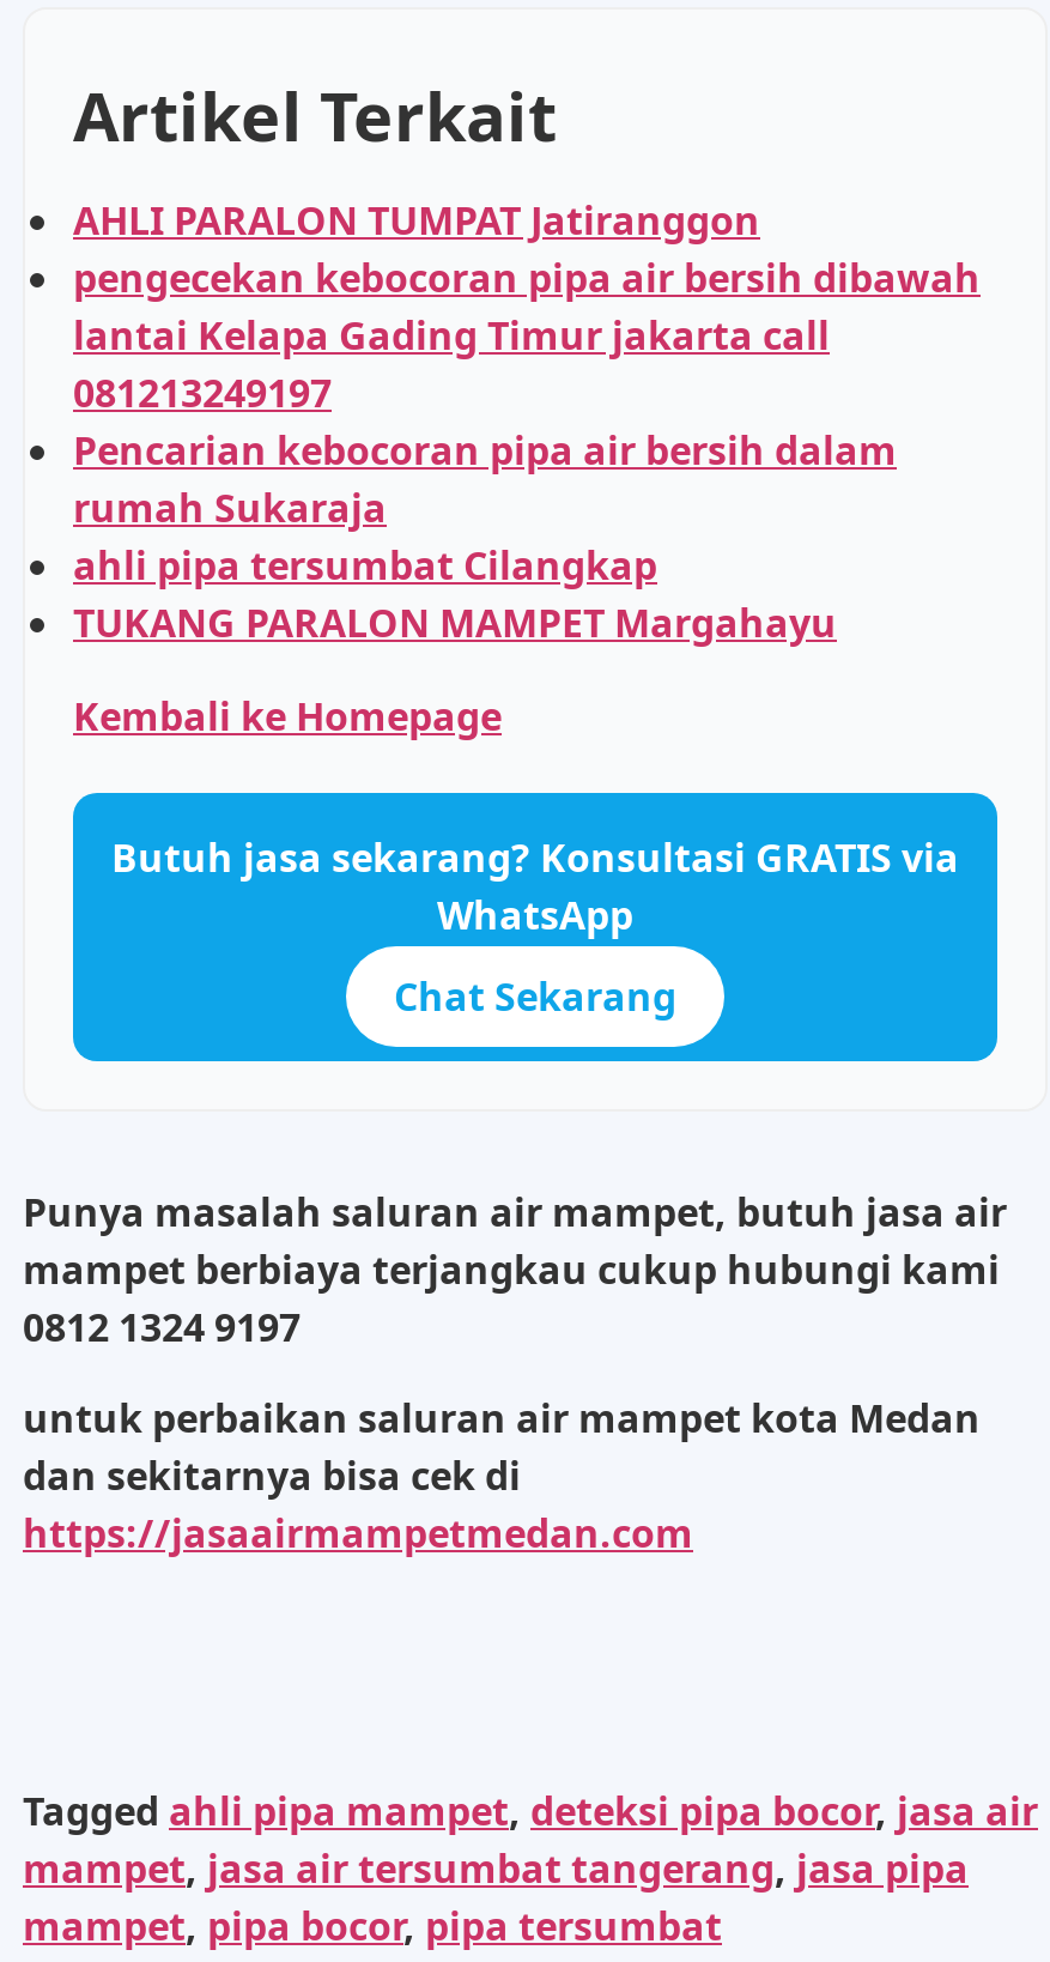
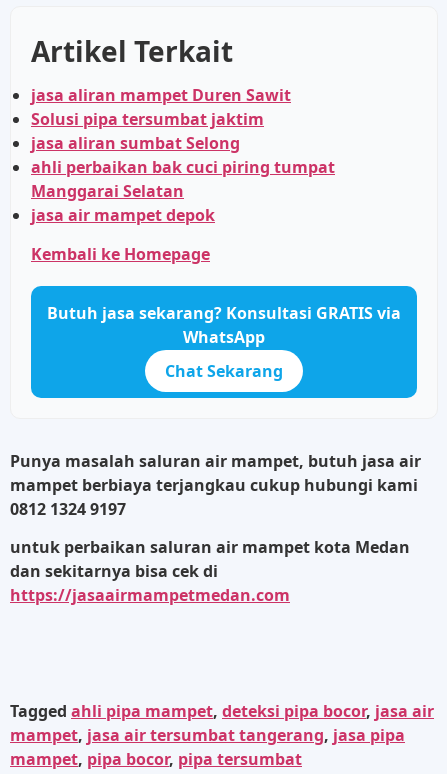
[73,194,981,649] AHLI PARALON TUMPAT Jatiranggon | pengecekan kebocoran pipa air bersih dibawah | lantai Kelapa Gading Timur jakarta call | 081213249197 | Pencarian kebocoran pipa air bersih dalam | rumah Sukaraja | ahli pipa tersumbat Cilangkap | TUKANG PARALON MAMPET Margahayu -> [31,84,335,226] jasa aliran mampet Duren Sawit | Solusi pipa tersumbat jaktim | jasa aliran sumbat Selong | ahli perbaikan bak cuci piring tumpat | Manggarai Selatan | jasa air mampet depok

